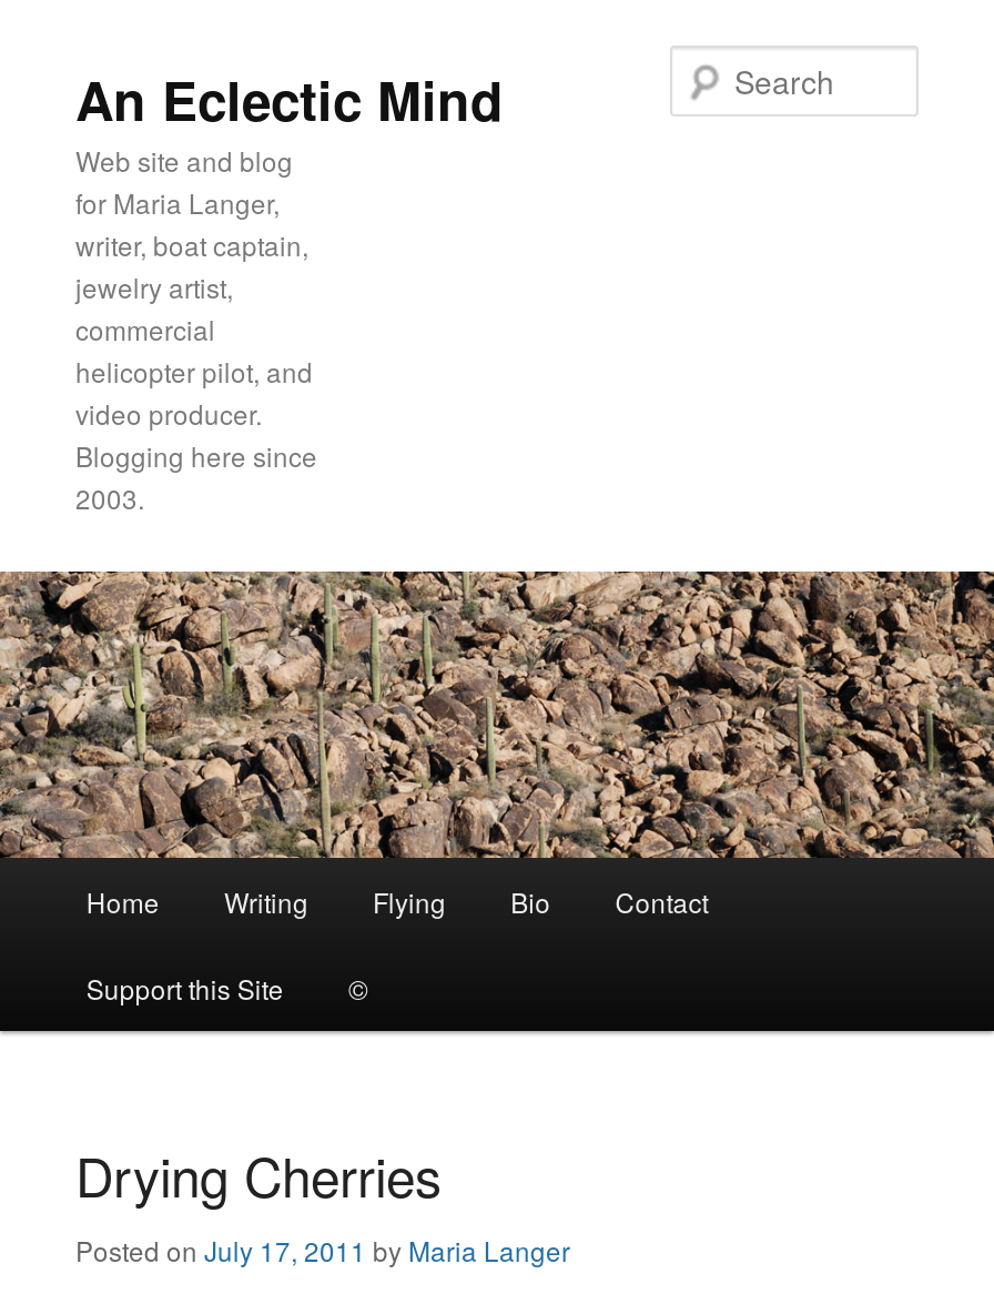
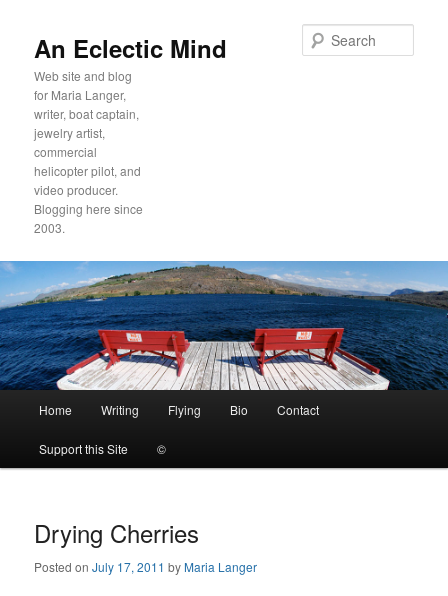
[7,569,987,860] [image] -> [3,260,445,391] [image]

